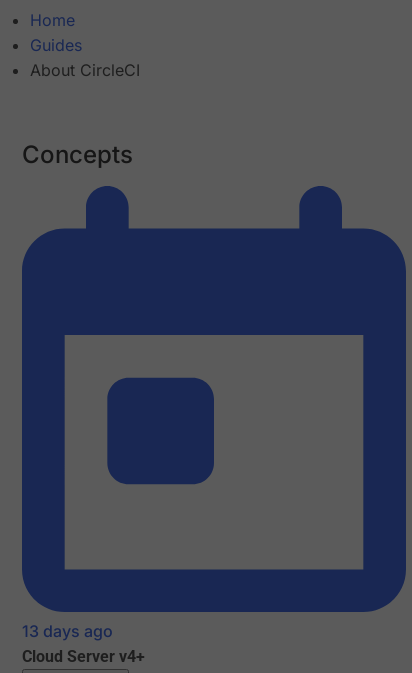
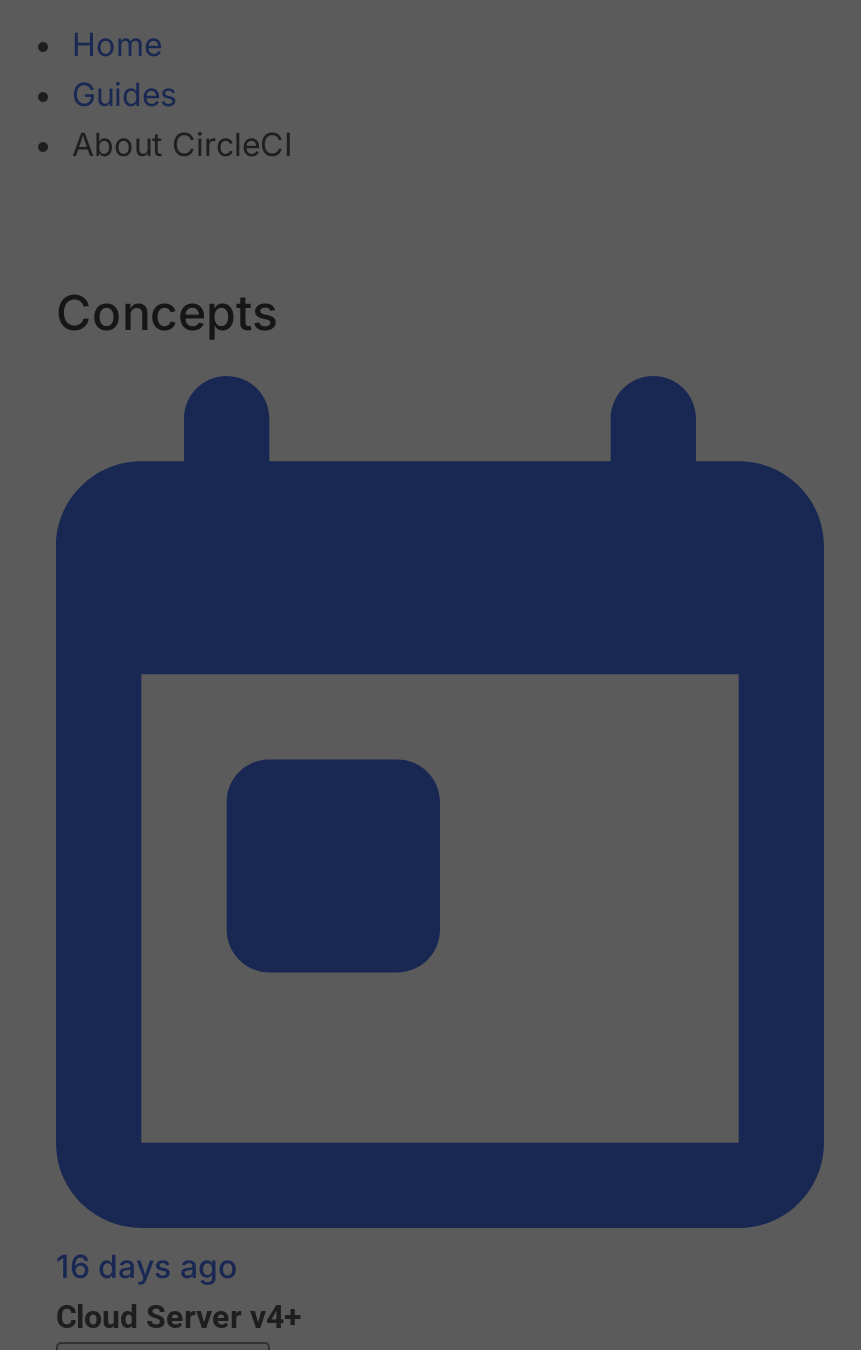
[22,621,113,641] 13 days ago -> [56,1247,238,1287] 16 days ago

